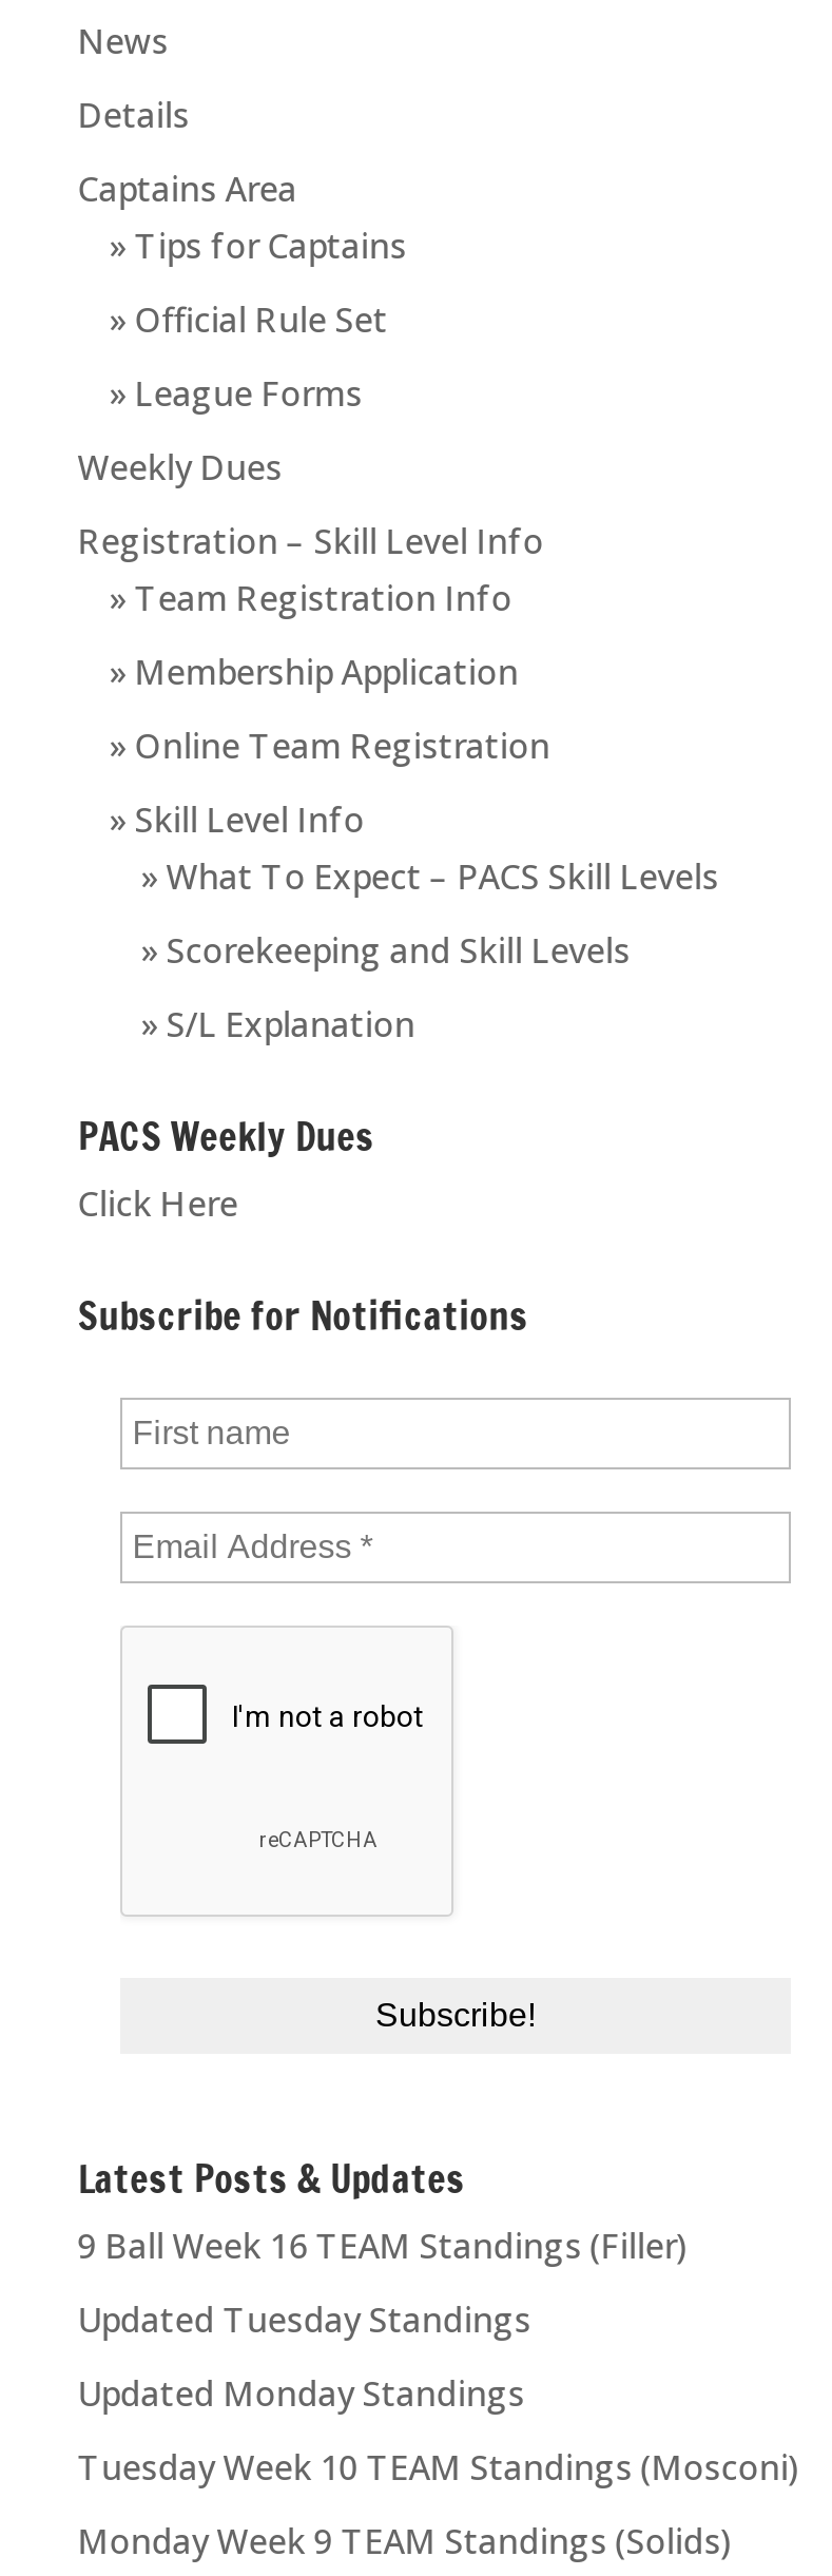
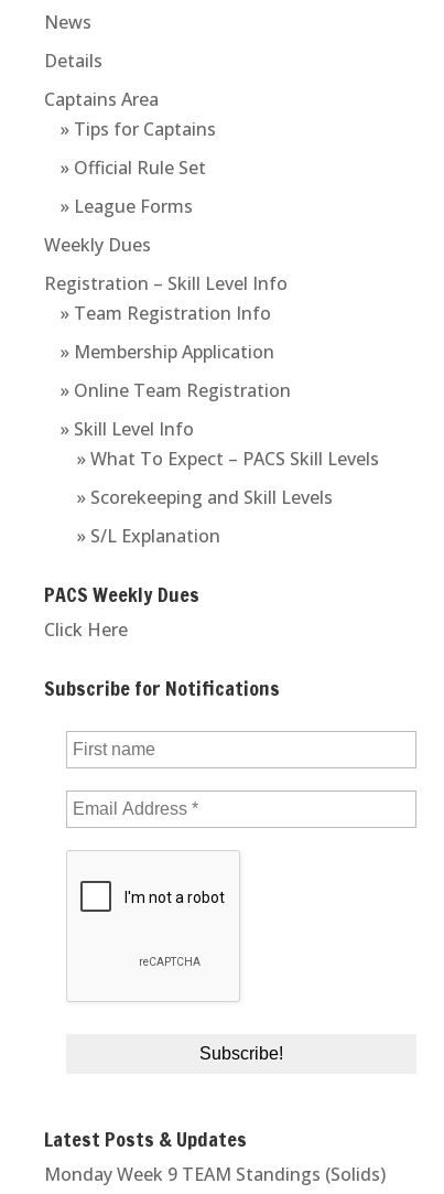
[78,2223,799,2491] 9 Ball Week 16 TEAM Standings (Filler) | Updated Tuesday Standings | Updated Monday Standings | Tuesday Week 10 TEAM Standings (Mosconi) -> none

